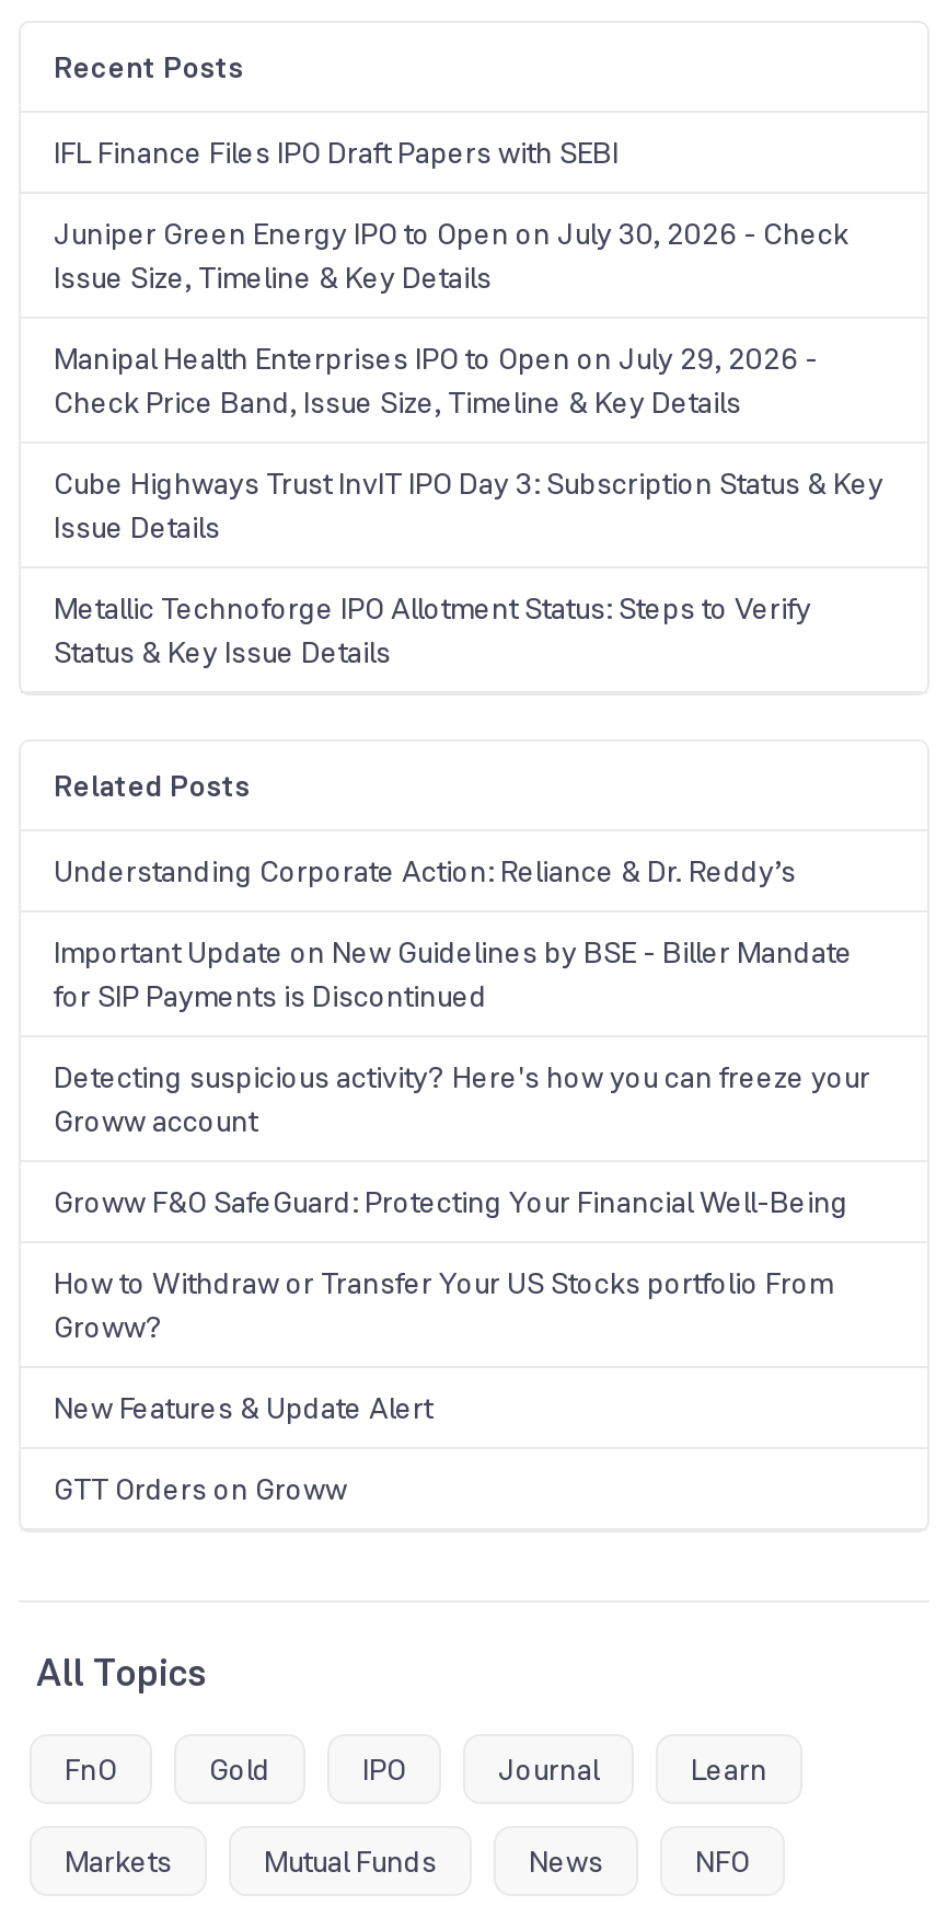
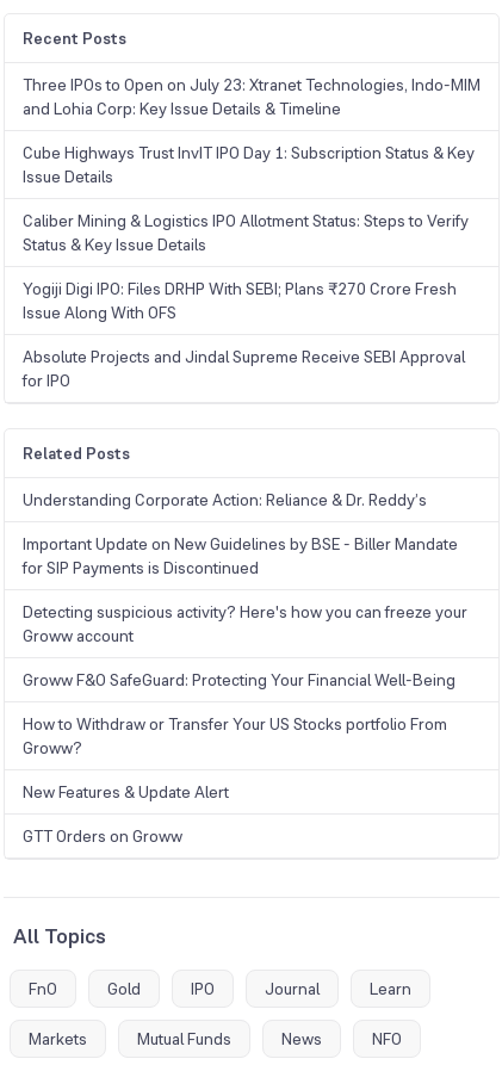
[54,134,883,504] IFL Finance Files IPO Draft Papers with SEBI | Juniper Green Energy IPO to Open on July 30, 2026 - Check | Issue Size, Timeline & Key Details | Manipal Health Enterprises IPO to Open on July 29, 2026 - | Check Price Band, Issue Size, Timeline & Key Details | Cube Highways Trust InvIT IPO Day 3: Subscription Status & Key -> [23,74,481,164] Three IPOs to Open on July 23: Xtranet Technologies, Indo-MIM | and Lohia Corp: Key Issue Details & Timeline | Cube Highways Trust InvIT IPO Day 1: Subscription Status & Key
moved [54,509,220,548] -> [23,166,113,187]: Issue Details
[54,590,811,629] Metallic Technoforge IPO Allotment Status: Steps to Verify -> [23,210,469,232] Caliber Mining & Logistics IPO Allotment Status: Steps to Verify
moved [54,634,391,673] -> [23,234,206,255]: Status & Key Issue Details
none -> [23,278,465,391] Yogiji Digi IPO: Files DRHP With SEBI; Plans ₹270 Crore Fresh | Issue Along With OFS | Absolute Projects and Jindal Supreme Receive SEBI Approval | for IPO

